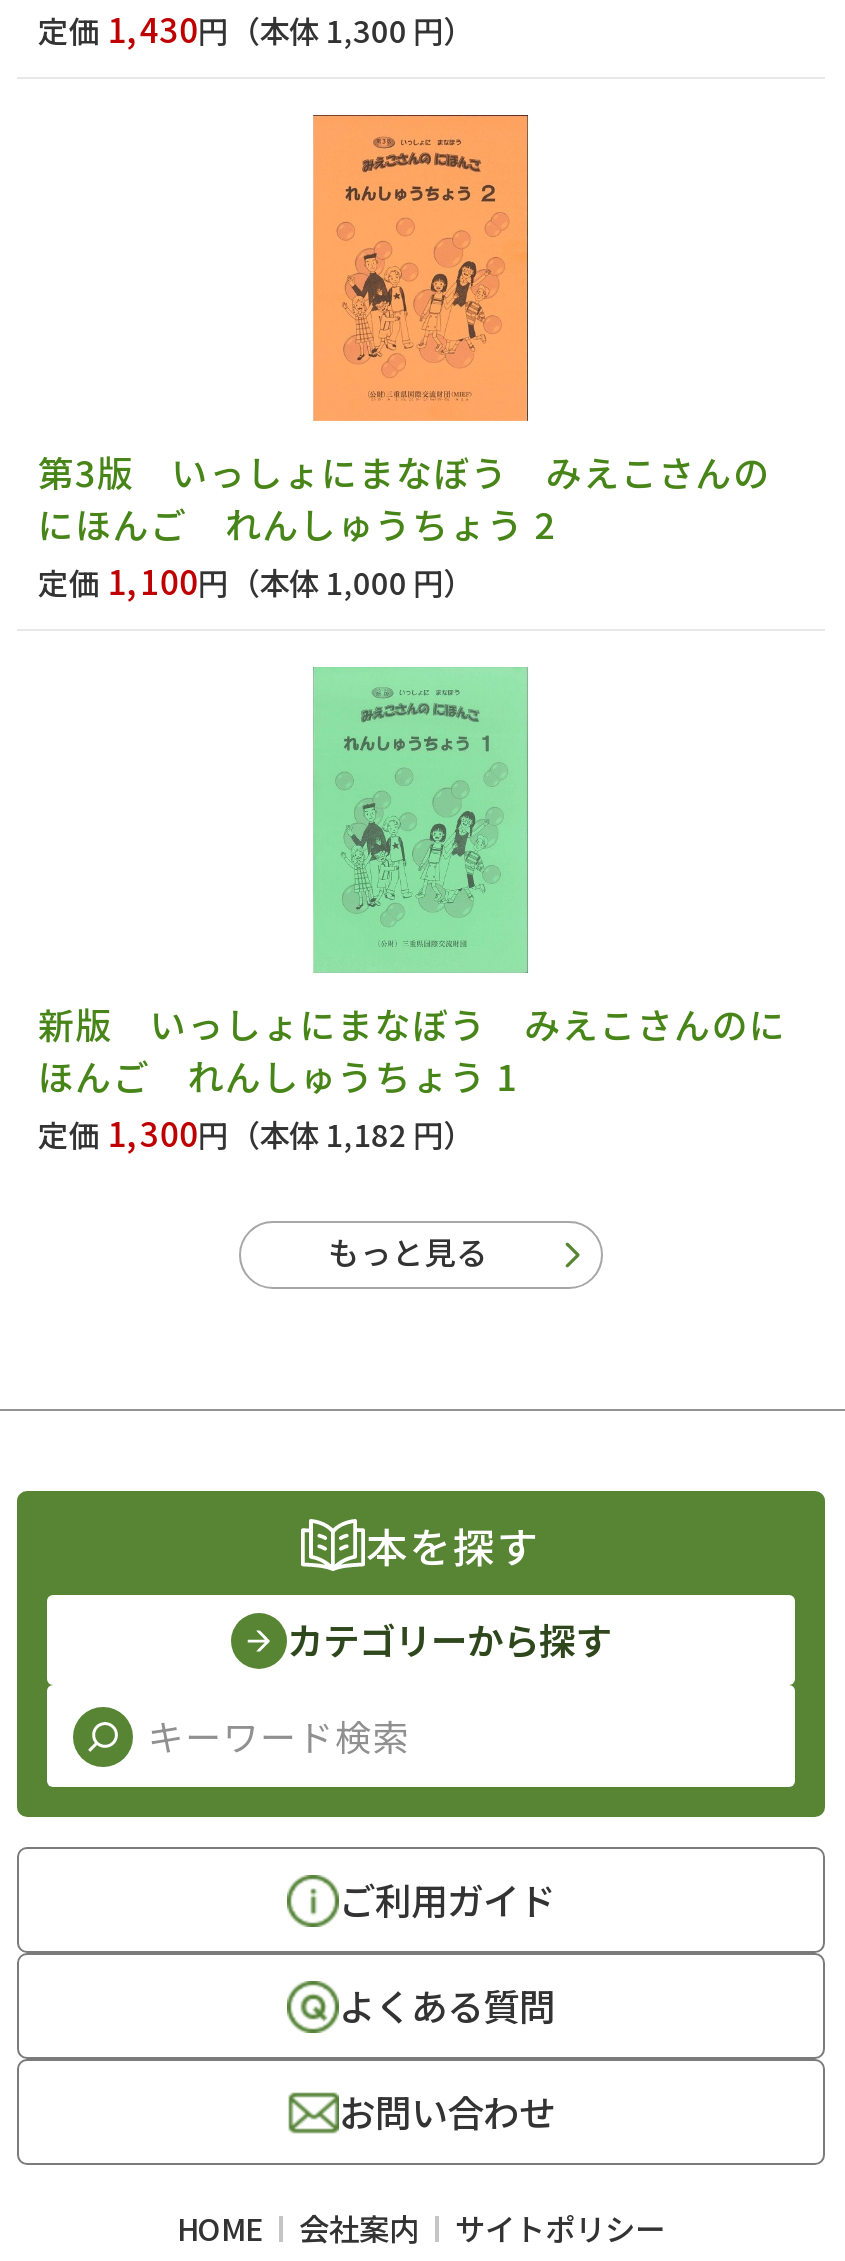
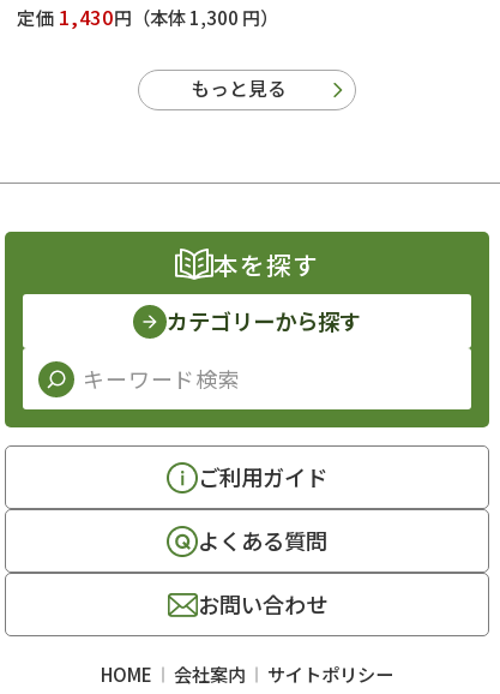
[38,114,771,605] [image] | 第3版 いっしょにまなぼう みえこさんの | にほんご れんしゅうちょう 2 | 定価1,100円（本体 1,000 円） -> none
[38,664,787,1158] [image] | 新版 いっしょにまなぼう みえこさんのに | ほんご れんしゅうちょう 1 | 定価1,300円（本体 1,182 円） -> none

